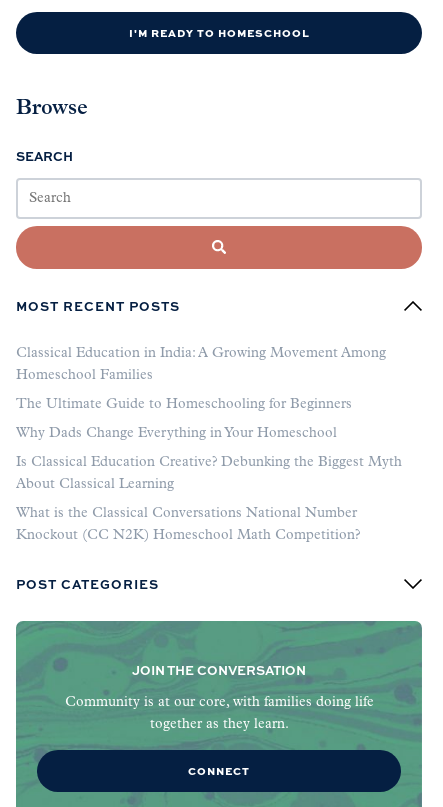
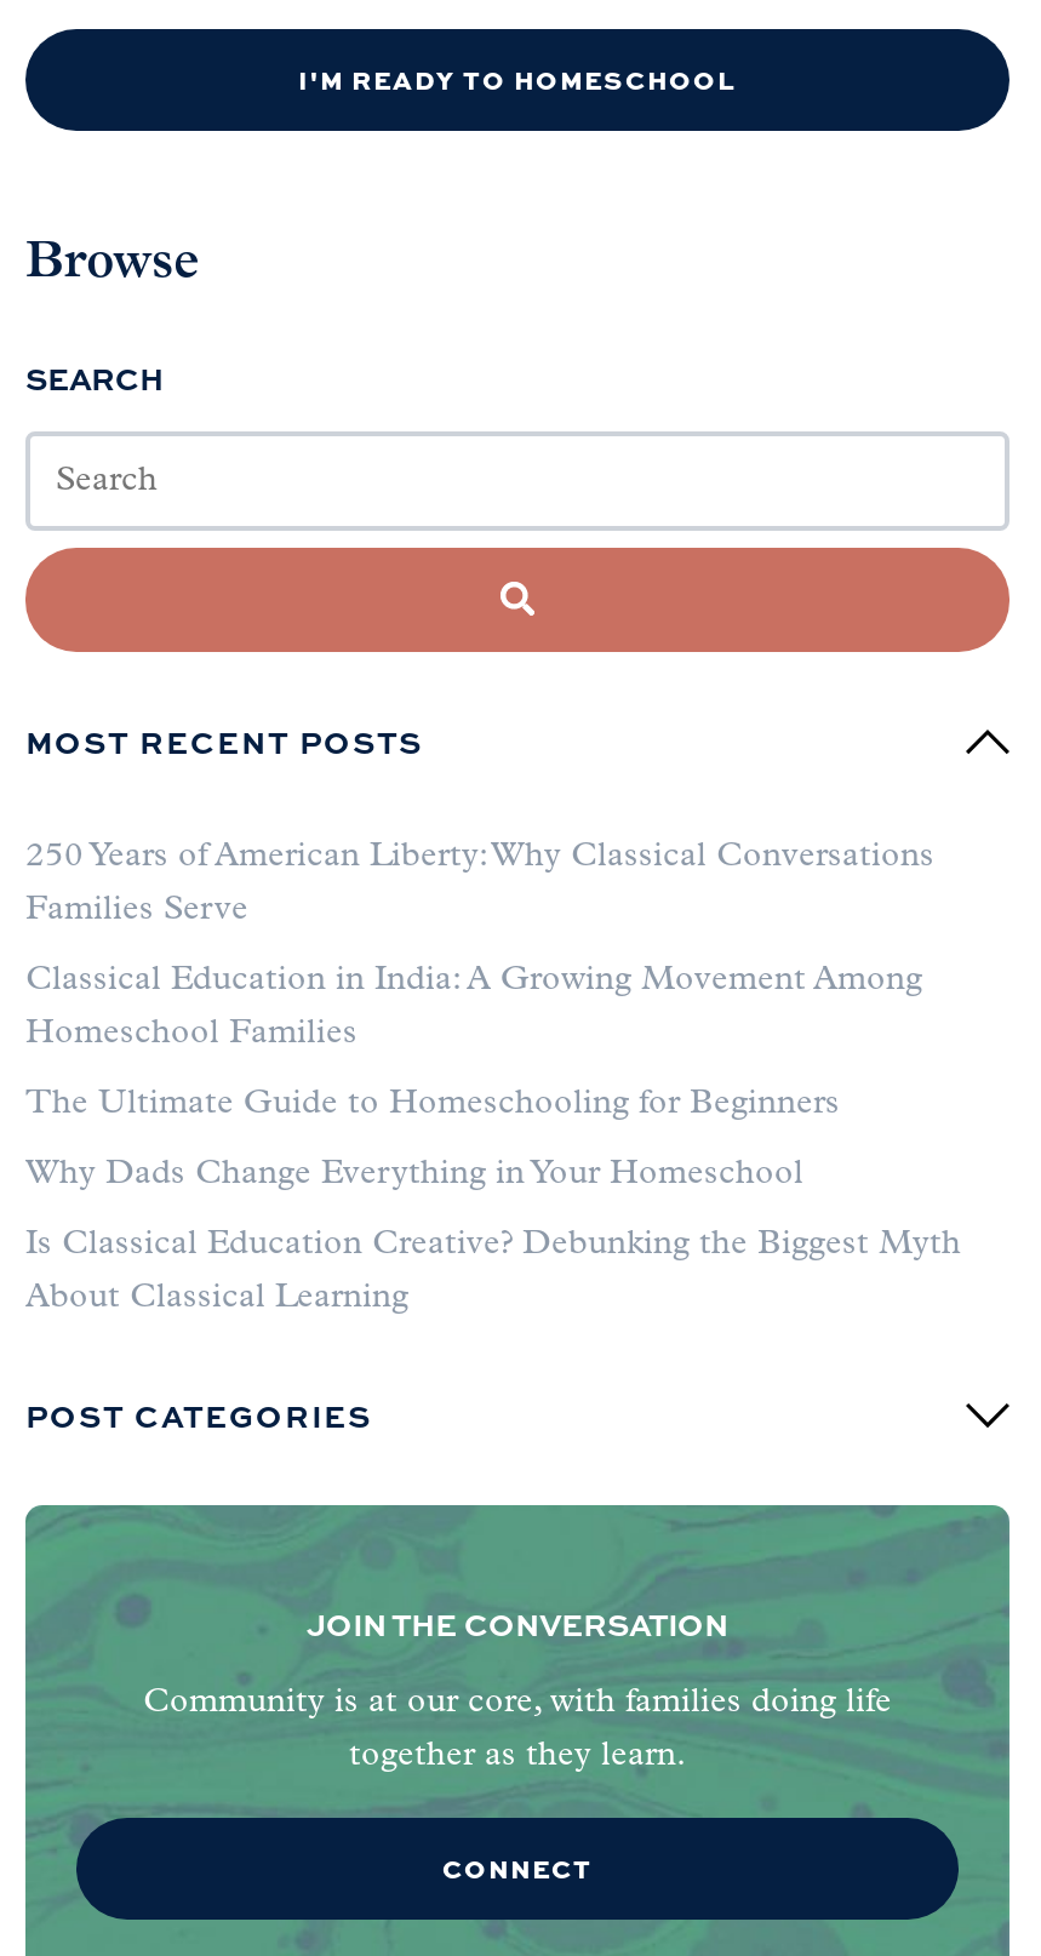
none -> [25,839,934,929] 250 Years of American Liberty: Why Classical Conversations | Families Serve
moved [16,346,402,492] -> [25,962,961,1316]: Classical Education in India: A Growing Movement Among | Homeschool Families | The Ultimate Guide to Homeschooling for Beginners | Why Dads Change Everything in Your Homeschool | Is Classical Education Creative? Debunking the Biggest Myth | About Classical Learning
[16,506,360,543] What is the Classical Conversations National Number | Knockout (CC N2K) Homeschool Math Competition? -> none

